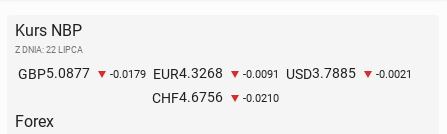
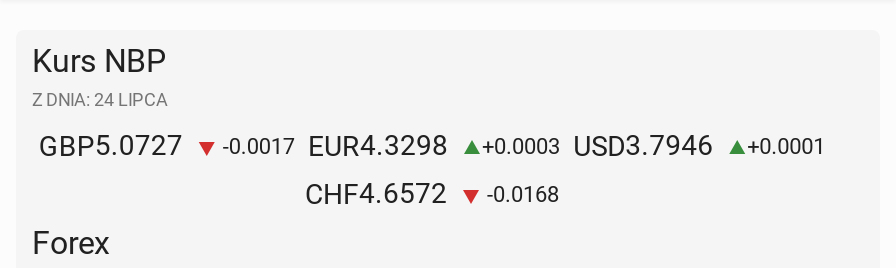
[15,45,83,55] Z DNIA: 22 LIPCA -> [32,90,168,110] Z DNIA: 24 LIPCA
[18,65,90,81] GBP5.0877 -> [39,130,183,163] GBP5.0727
[110,65,223,81] -0.0179 EUR4.3268 -> [223,130,448,163] -0.0017 EUR4.3298
[243,65,356,81] -0.0091 USD3.7885 -> [482,130,713,163] +0.0003 USD3.7946
[376,67,412,80] -0.0021 -> [747,135,825,161] +0.0001
[151,89,222,105] CHF4.6756 -> [305,178,447,211] CHF4.6572
[242,91,278,104] -0.0210 -> [487,183,559,209] -0.0168

